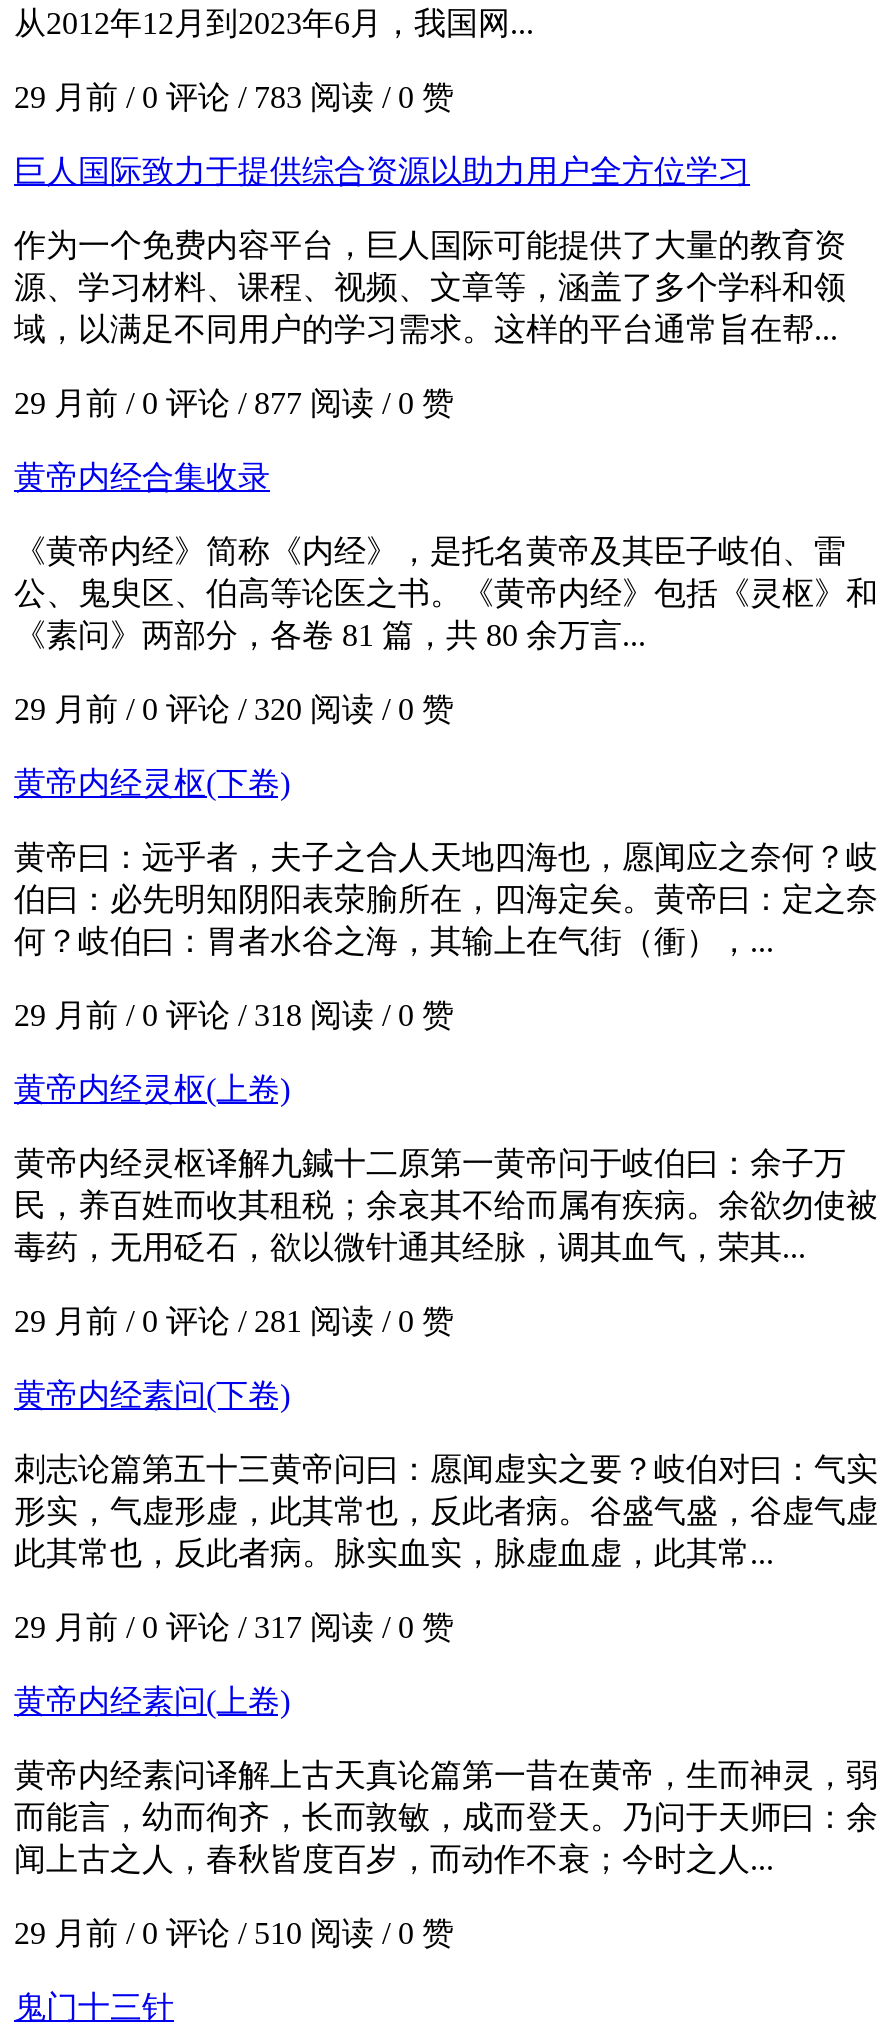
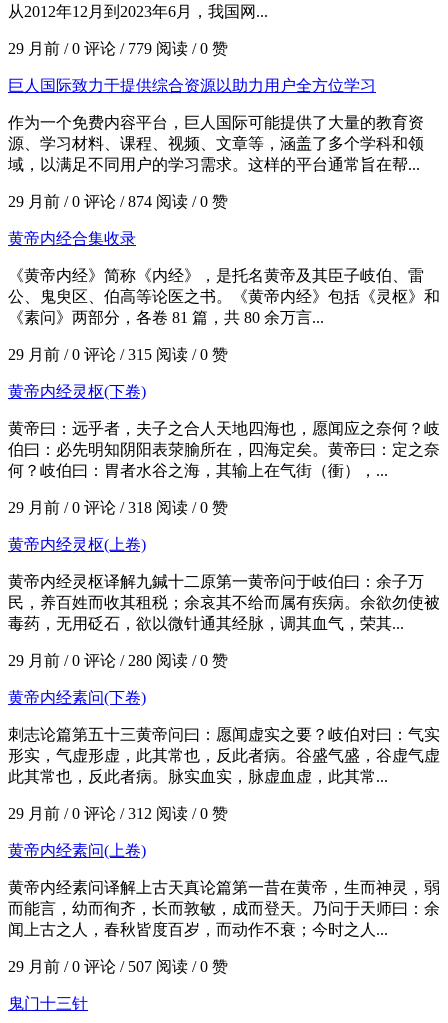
[14,81,454,115] 29 月前 / 0 评论/ 783 阅读/ 0 赞 -> [8,40,228,57] 29 月前 / 0 评论/ 779 阅读/ 0 赞
[14,387,454,421] 29 月前 / 0 评论/ 877 阅读/ 0 赞 -> [8,193,228,210] 29 月前 / 0 评论/ 874 阅读/ 0 赞
[14,693,454,727] 29 月前 / 0 评论/ 320 阅读/ 0 赞 -> [8,346,228,363] 29 月前 / 0 评论/ 315 阅读/ 0 赞
[14,1305,454,1339] 29 月前 / 0 评论/ 281 阅读/ 0 赞 -> [8,652,228,669] 29 月前 / 0 评论/ 280 阅读/ 0 赞
[14,1611,454,1645] 29 月前 / 0 评论/ 317 阅读/ 0 赞 -> [8,805,228,822] 29 月前 / 0 评论/ 312 阅读/ 0 赞
[14,1917,454,1951] 29 月前 / 0 评论/ 510 阅读/ 0 赞 -> [8,958,228,975] 29 月前 / 0 评论/ 507 阅读/ 0 赞

